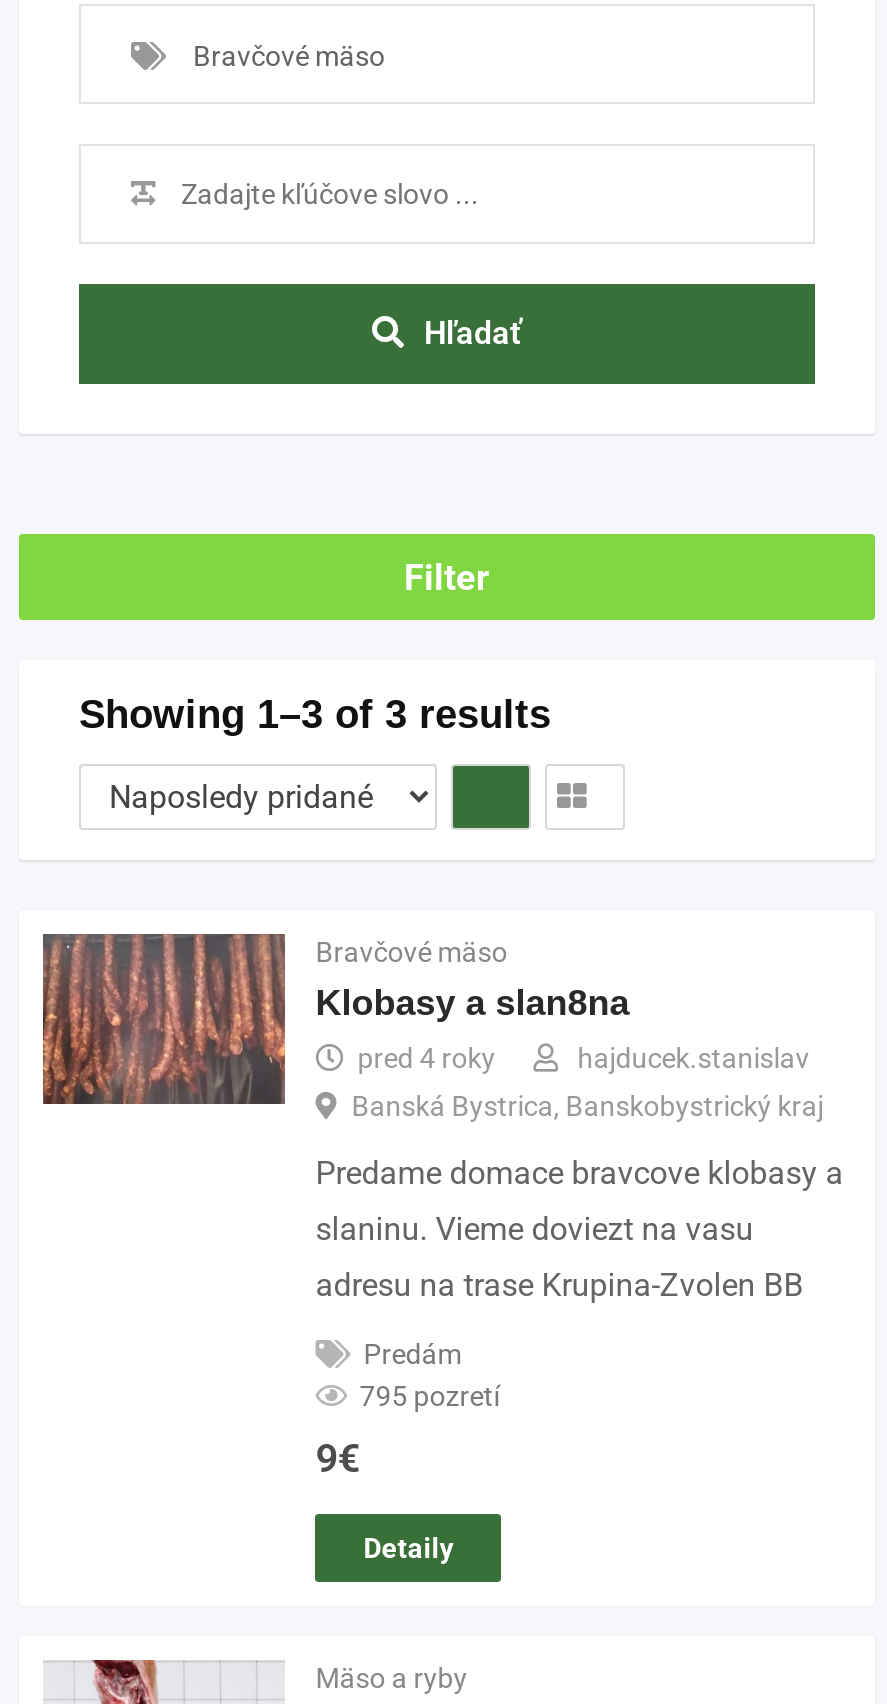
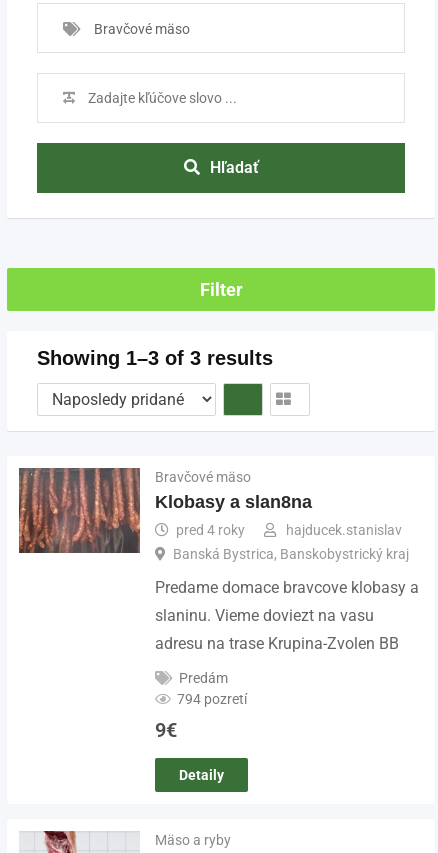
[359,1380,499,1412] 795 pozretí -> [177,691,247,707] 794 pozretí

